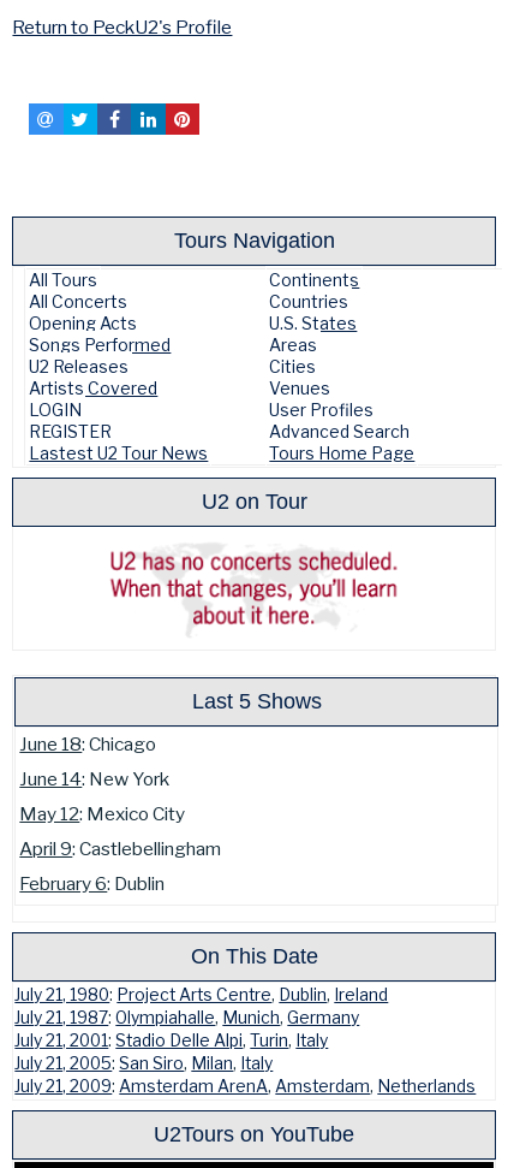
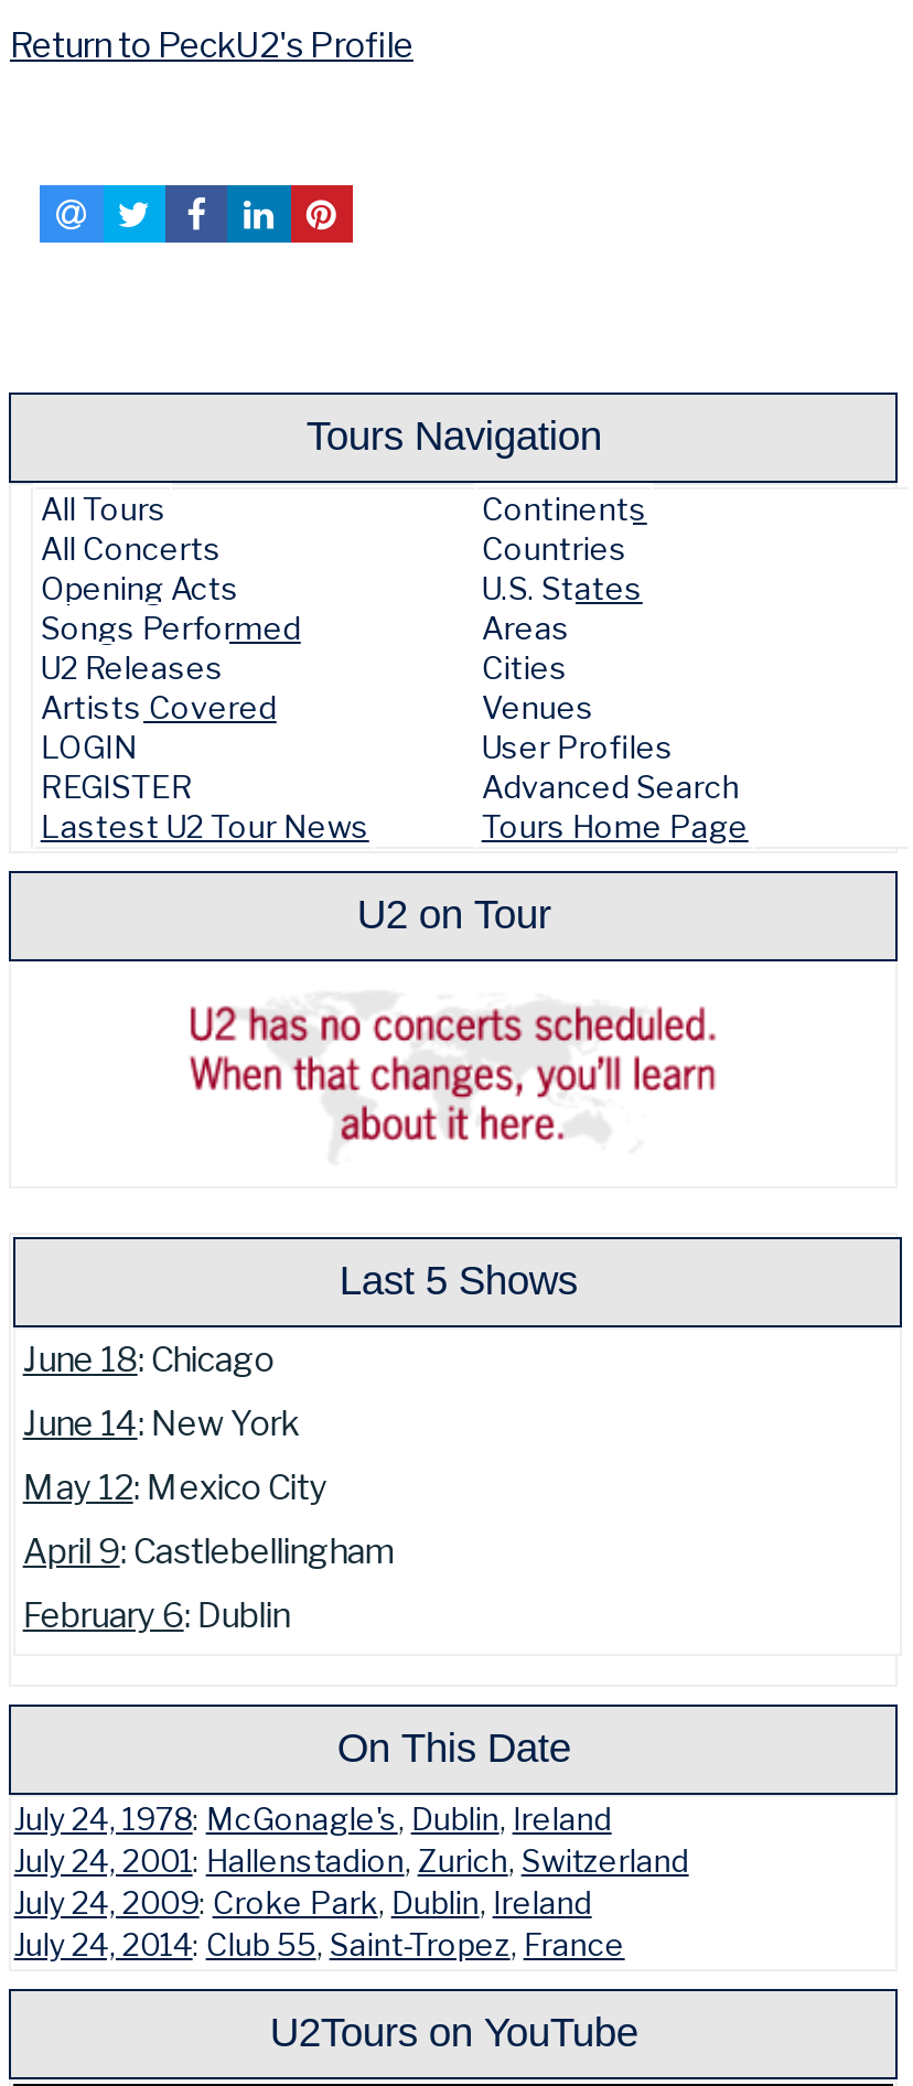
[15,985,476,1096] July 21, 1980: Project Arts Centre, Dublin, Ireland | July 21, 1987: Olympiahalle, Munich, Germany | July 21, 2001: Stadio Delle Alpi, Turin, Italy | July 21, 2005: San Siro, Milan, Italy | July 21, 2009: Amsterdam ArenA, Amsterdam, Netherlands -> [14,1802,689,1963] July 24, 1978: McGonagle's, Dublin, Ireland | July 24, 2001: Hallenstadion, Zurich, Switzerland | July 24, 2009: Croke Park, Dublin, Ireland | July 24, 2014: Club 55, Saint-Tropez, France

